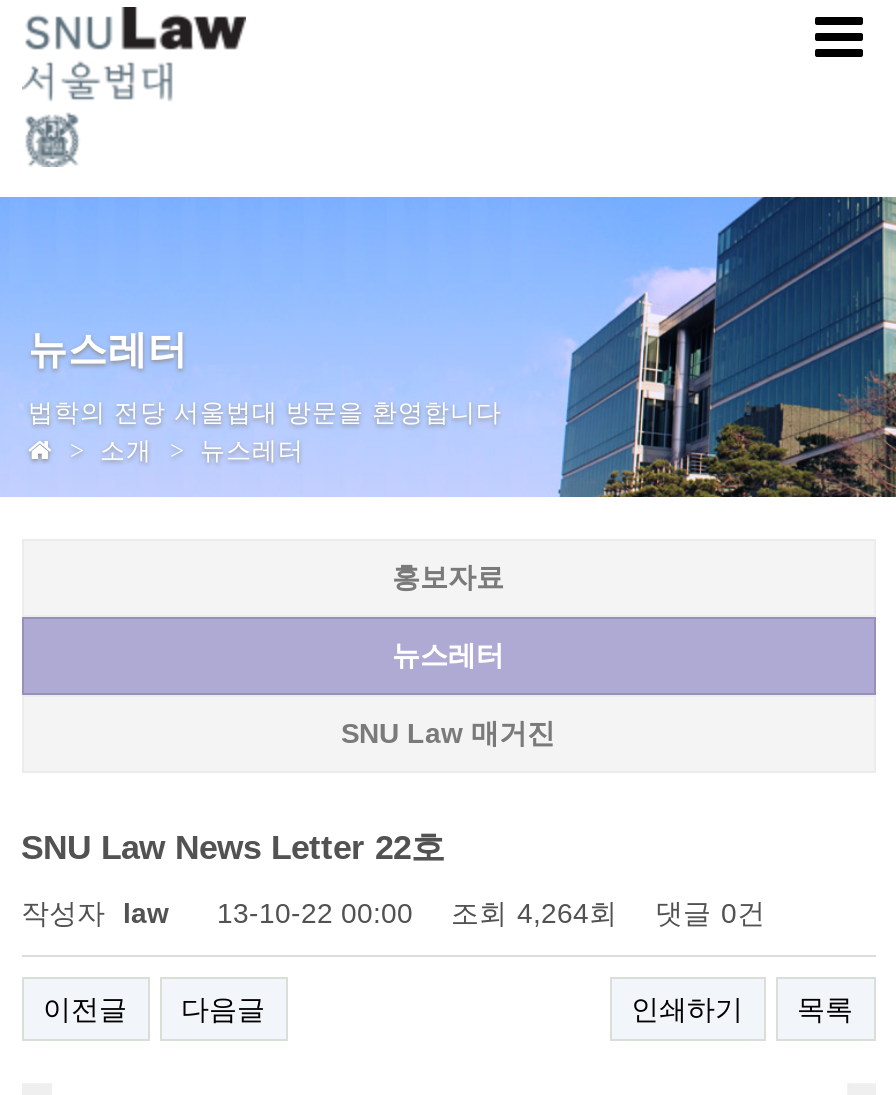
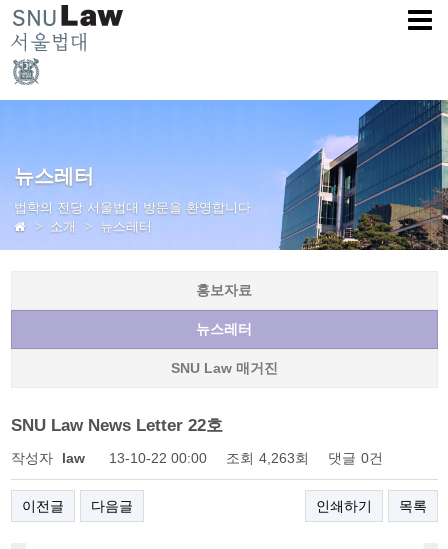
[21,897,765,929] 작성자 law 13-10-22 00:00 조회 4,264회 댓글 0건 -> [10,450,382,466] 작성자 law 13-10-22 00:00 조회 4,263회 댓글 0건

